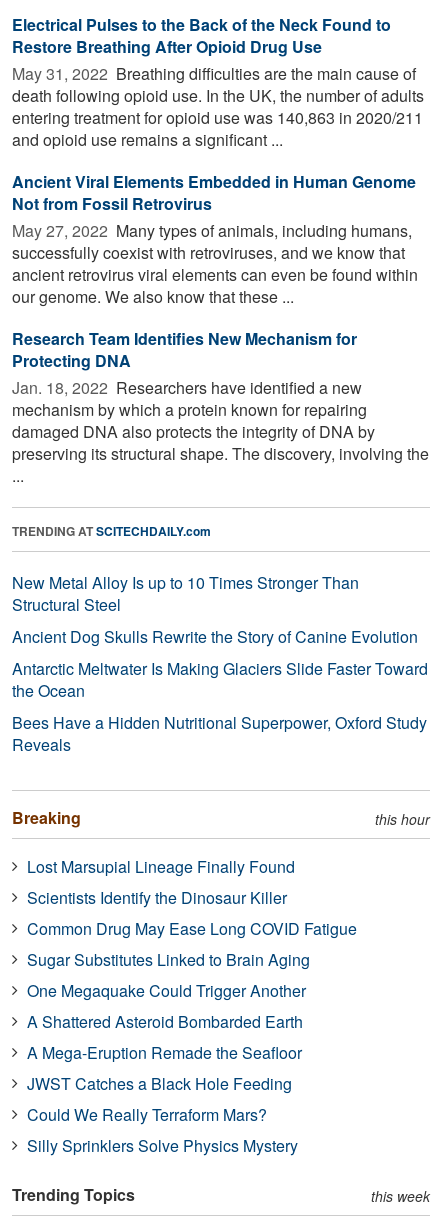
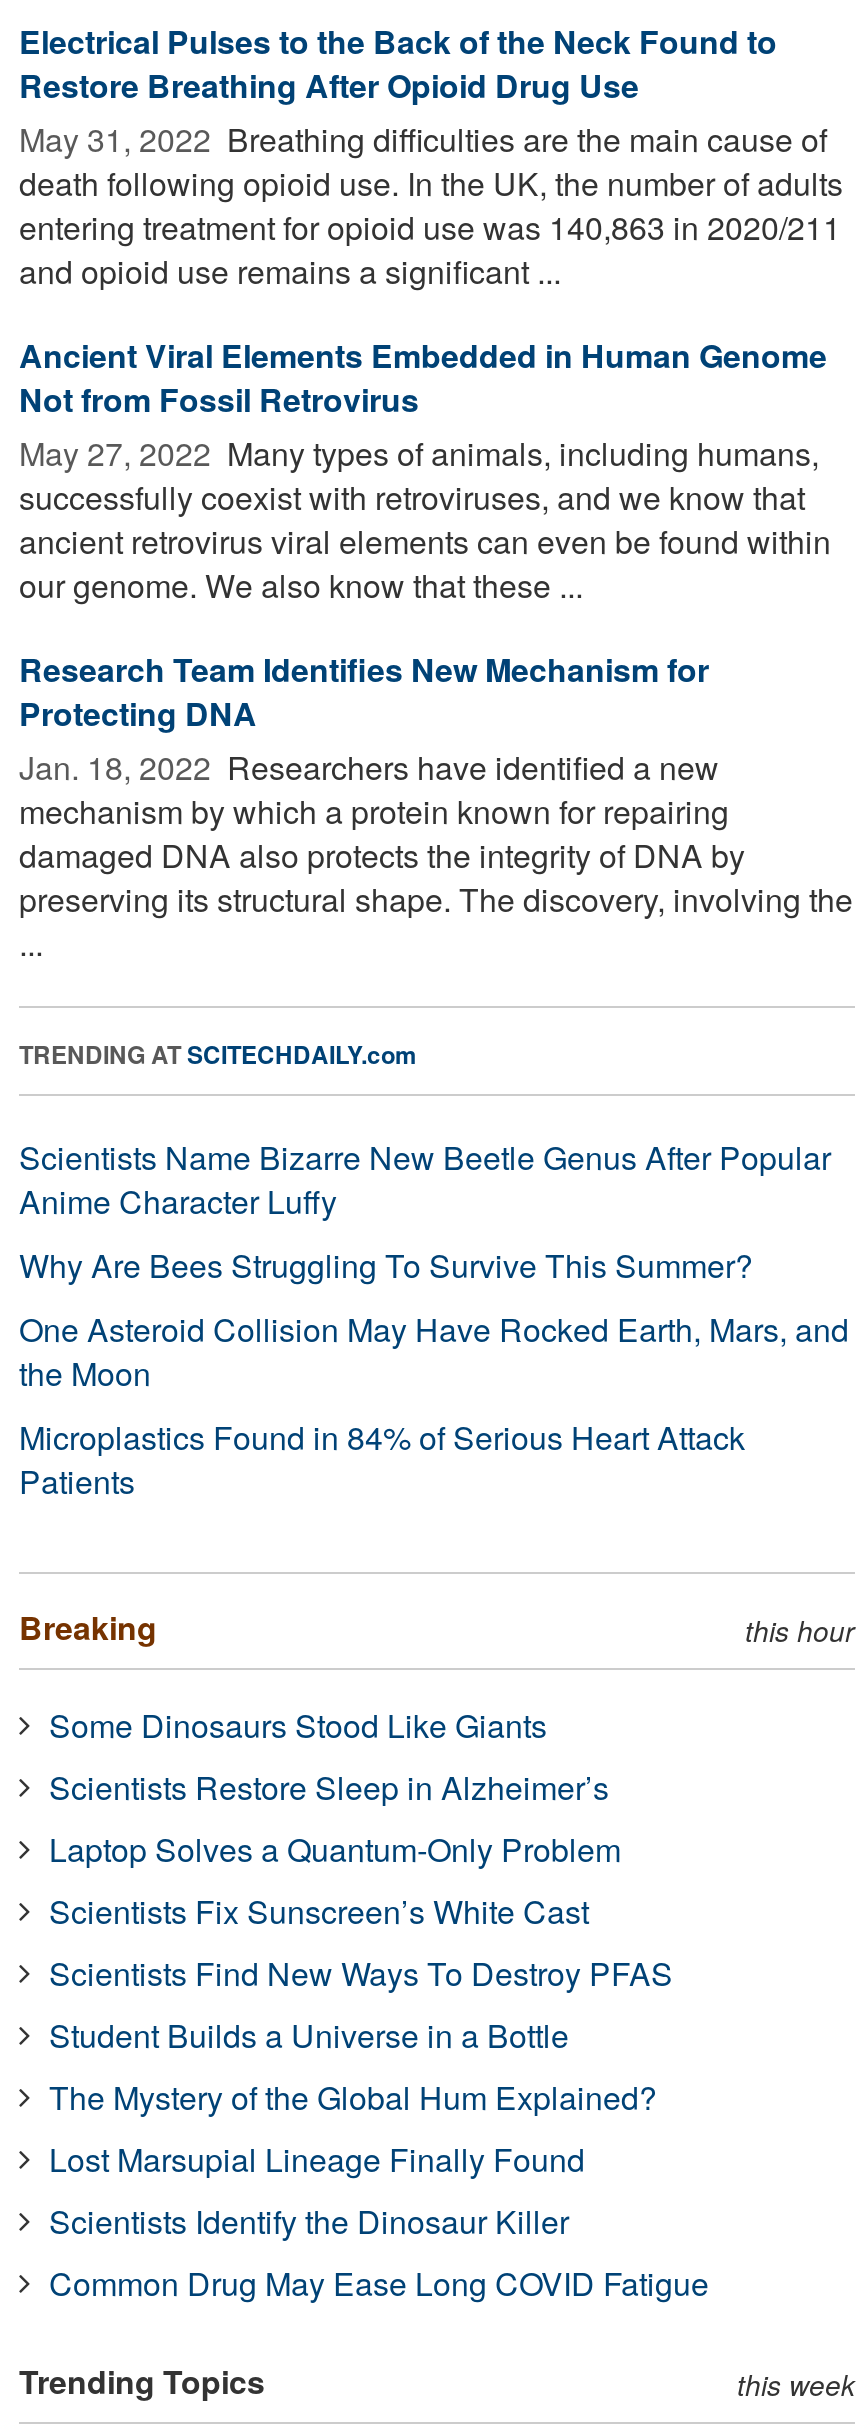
[12,571,428,756] New Metal Alloy Is up to 10 Times Stronger Than | Structural Steel | Ancient Dog Skulls Rewrite the Story of Canine Evolution | Antarctic Meltwater Is Making Glaciers Slide Faster Toward | the Ocean | Bees Have a Hidden Nutritional Superpower, Oxford Study | Reveals -> [19,1134,849,1504] Scientists Name Bizarre New Beetle Genus After Popular | Anime Character Luffy | Why Are Bees Struggling To Survive This Summer? | One Asteroid Collision May Have Rocked Earth, Mars, and | the Moon | Microplastics Found in 84% of Serious Heart Attack | Patients
none -> [49,1702,673,2120] Some Dinosaurs Stood Like Giants | Scientists Restore Sleep in Alzheimer’s | Laptop Solves a Quantum-Only Problem | Scientists Fix Sunscreen’s White Cast | Scientists Find New Ways To Destroy PFAS | Student Builds a Universe in a Bottle | The Mystery of the Global Hum Explained?
moved [27,855,357,940] -> [49,2136,709,2306]: Lost Marsupial Lineage Finally Found | Scientists Identify the Dinosaur Killer | Common Drug May Ease Long COVID Fatigue
[27,948,310,1157] Sugar Substitutes Linked to Brain Aging | One Megaquake Could Trigger Another | A Shattered Asteroid Bombarded Earth | A Mega-Eruption Remade the Seafloor | JWST Catches a Black Hole Feeding | Could We Really Terraform Mars? | Silly Sprinklers Solve Physics Mystery -> none

